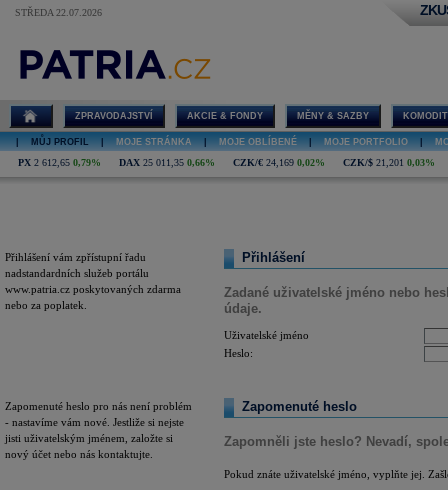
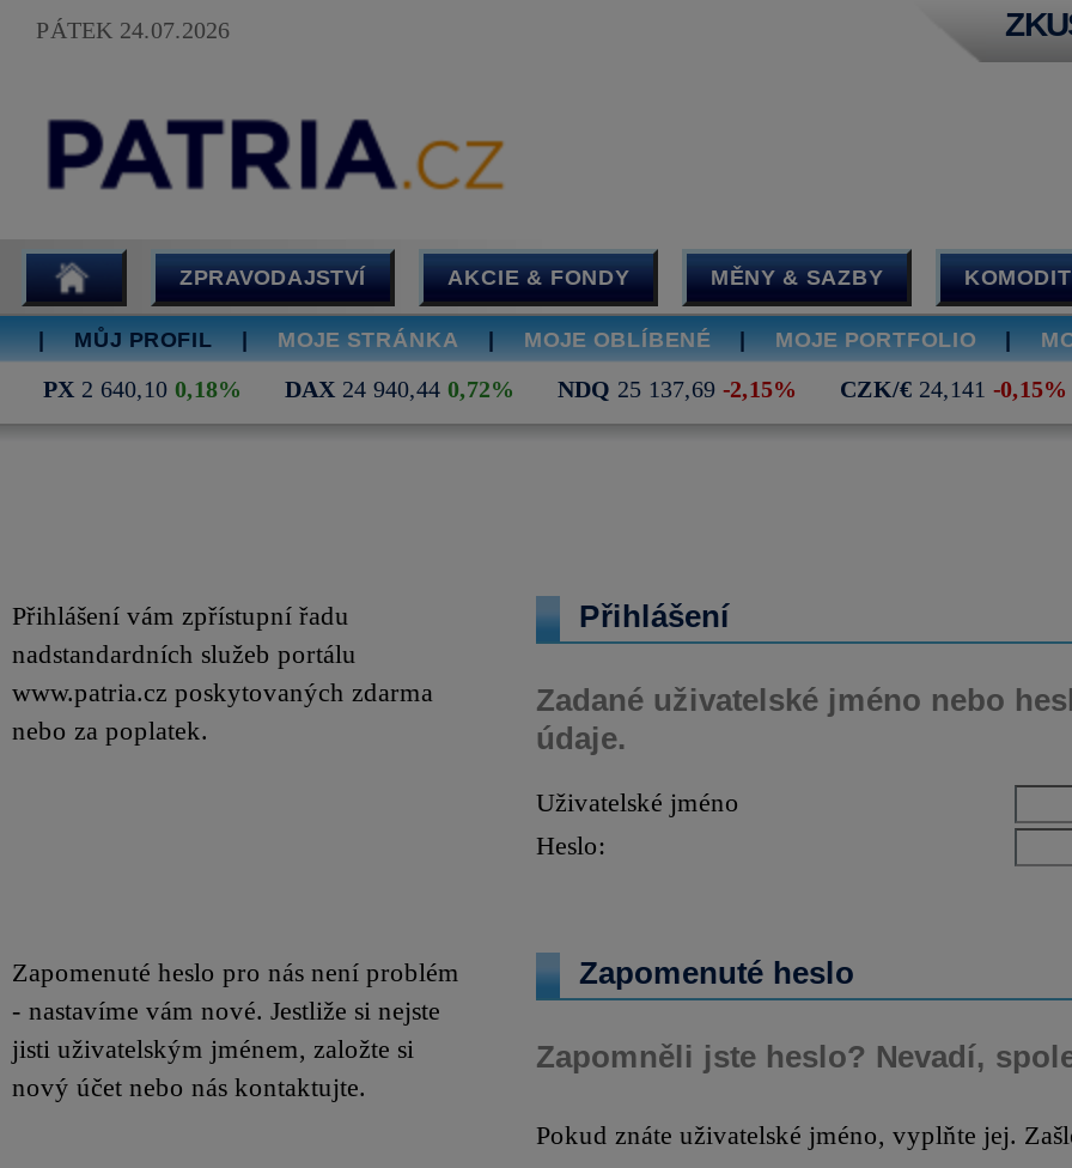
[15,7,102,18] STŘEDA 22.07.2026 -> [36,17,230,43] PÁTEK 24.07.2026
[18,157,435,168] PX 2 612,65 0,79% | DAX 25 011,35 0,66% | CZK/€ 24,169 0,02% | CZK/$ 21,201 0,03% -> [43,376,1067,402] PX 2 640,10 0,18% | DAX 24 940,44 0,72% | NDQ 25 137,69 -2,15% | CZK/€ 24,141 -0,15%

